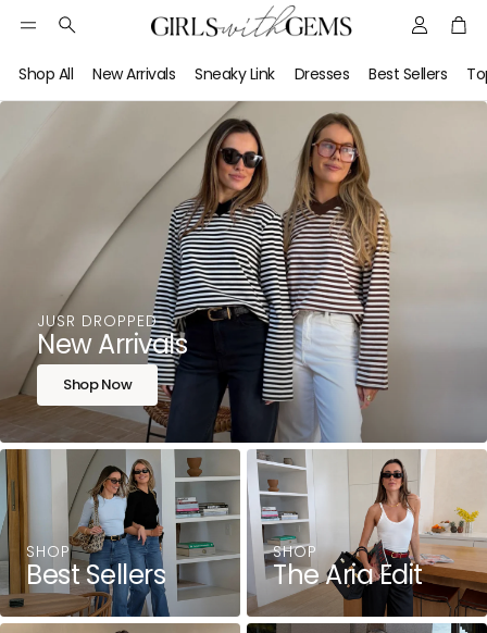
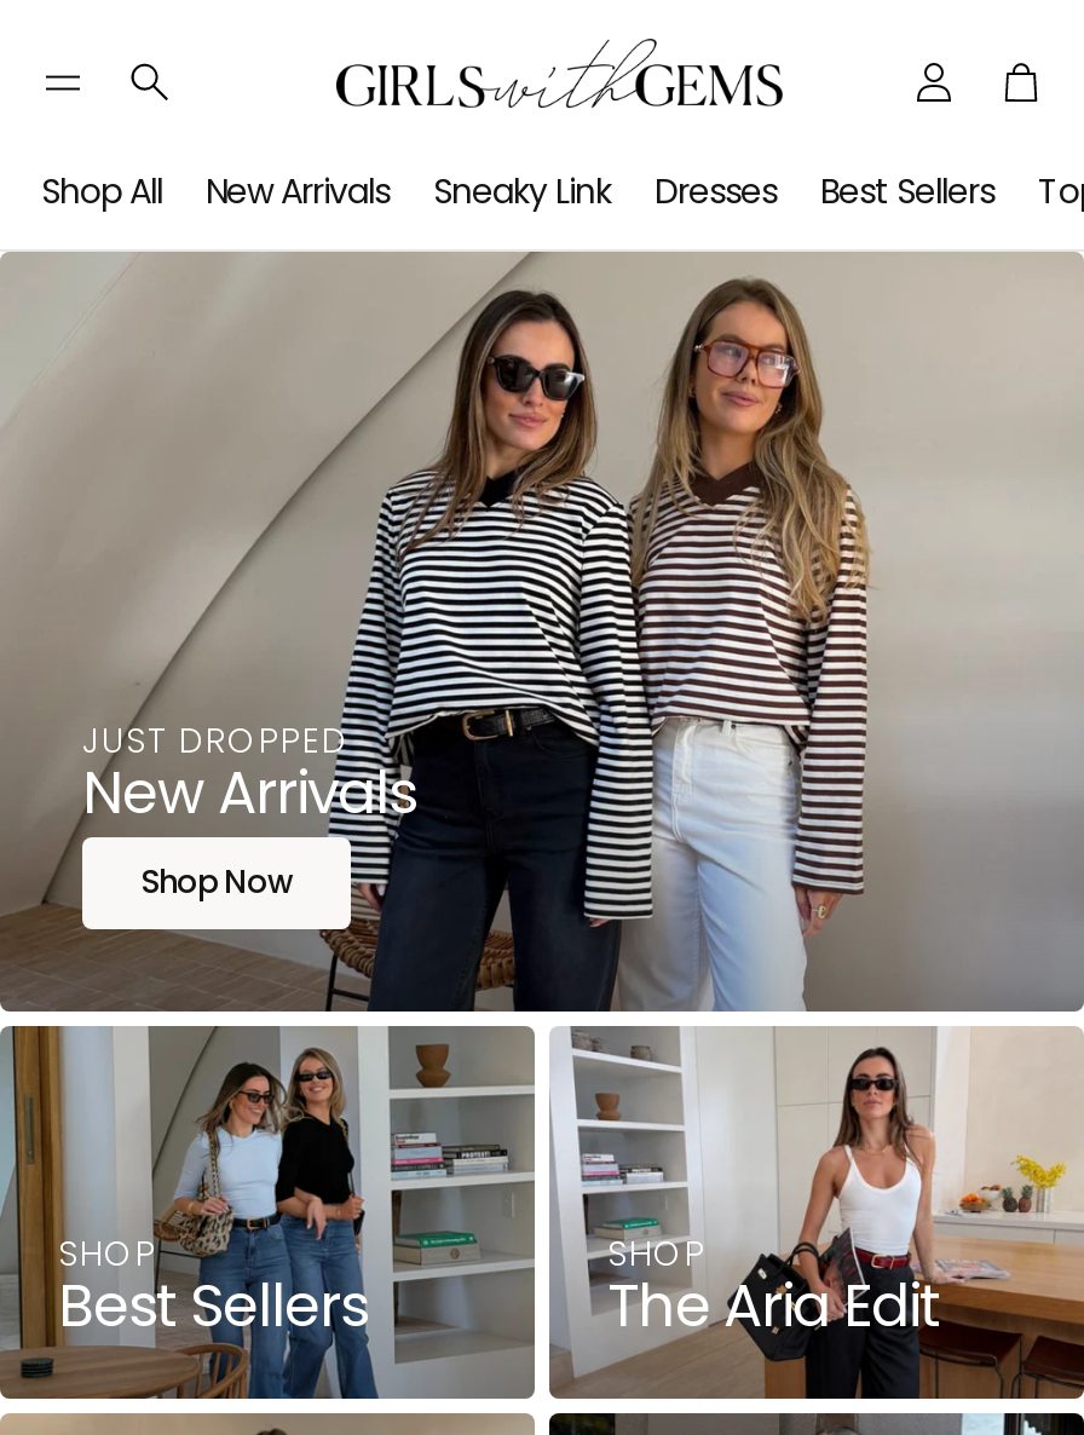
[37,310,158,331] JUSR DROPPED -> [82,715,348,764] JUST DROPPED

